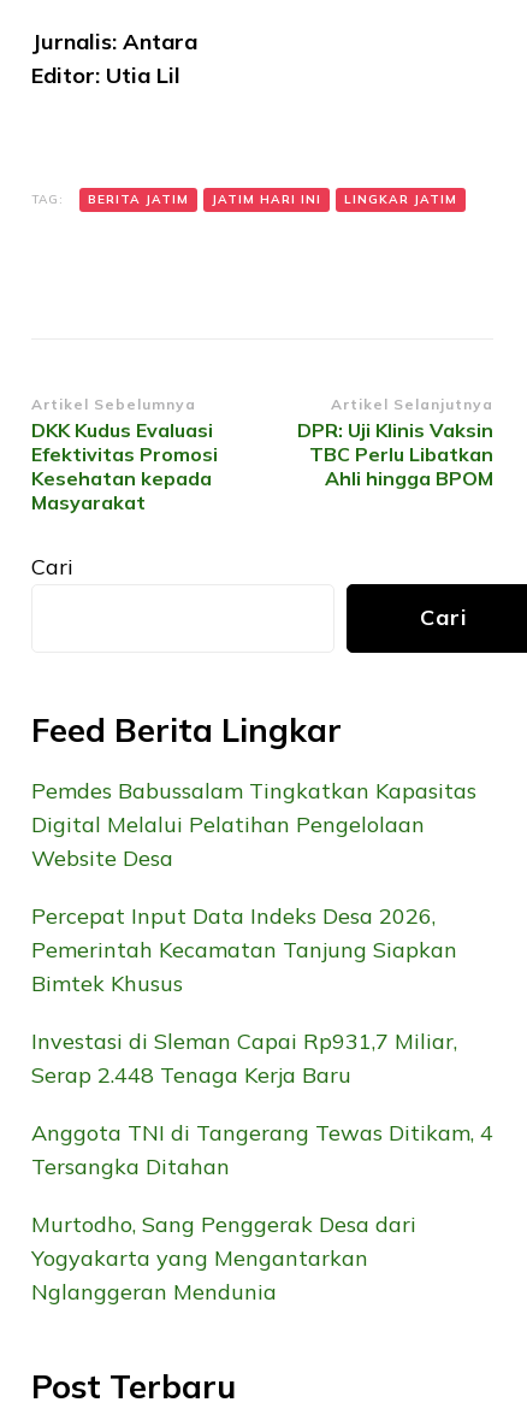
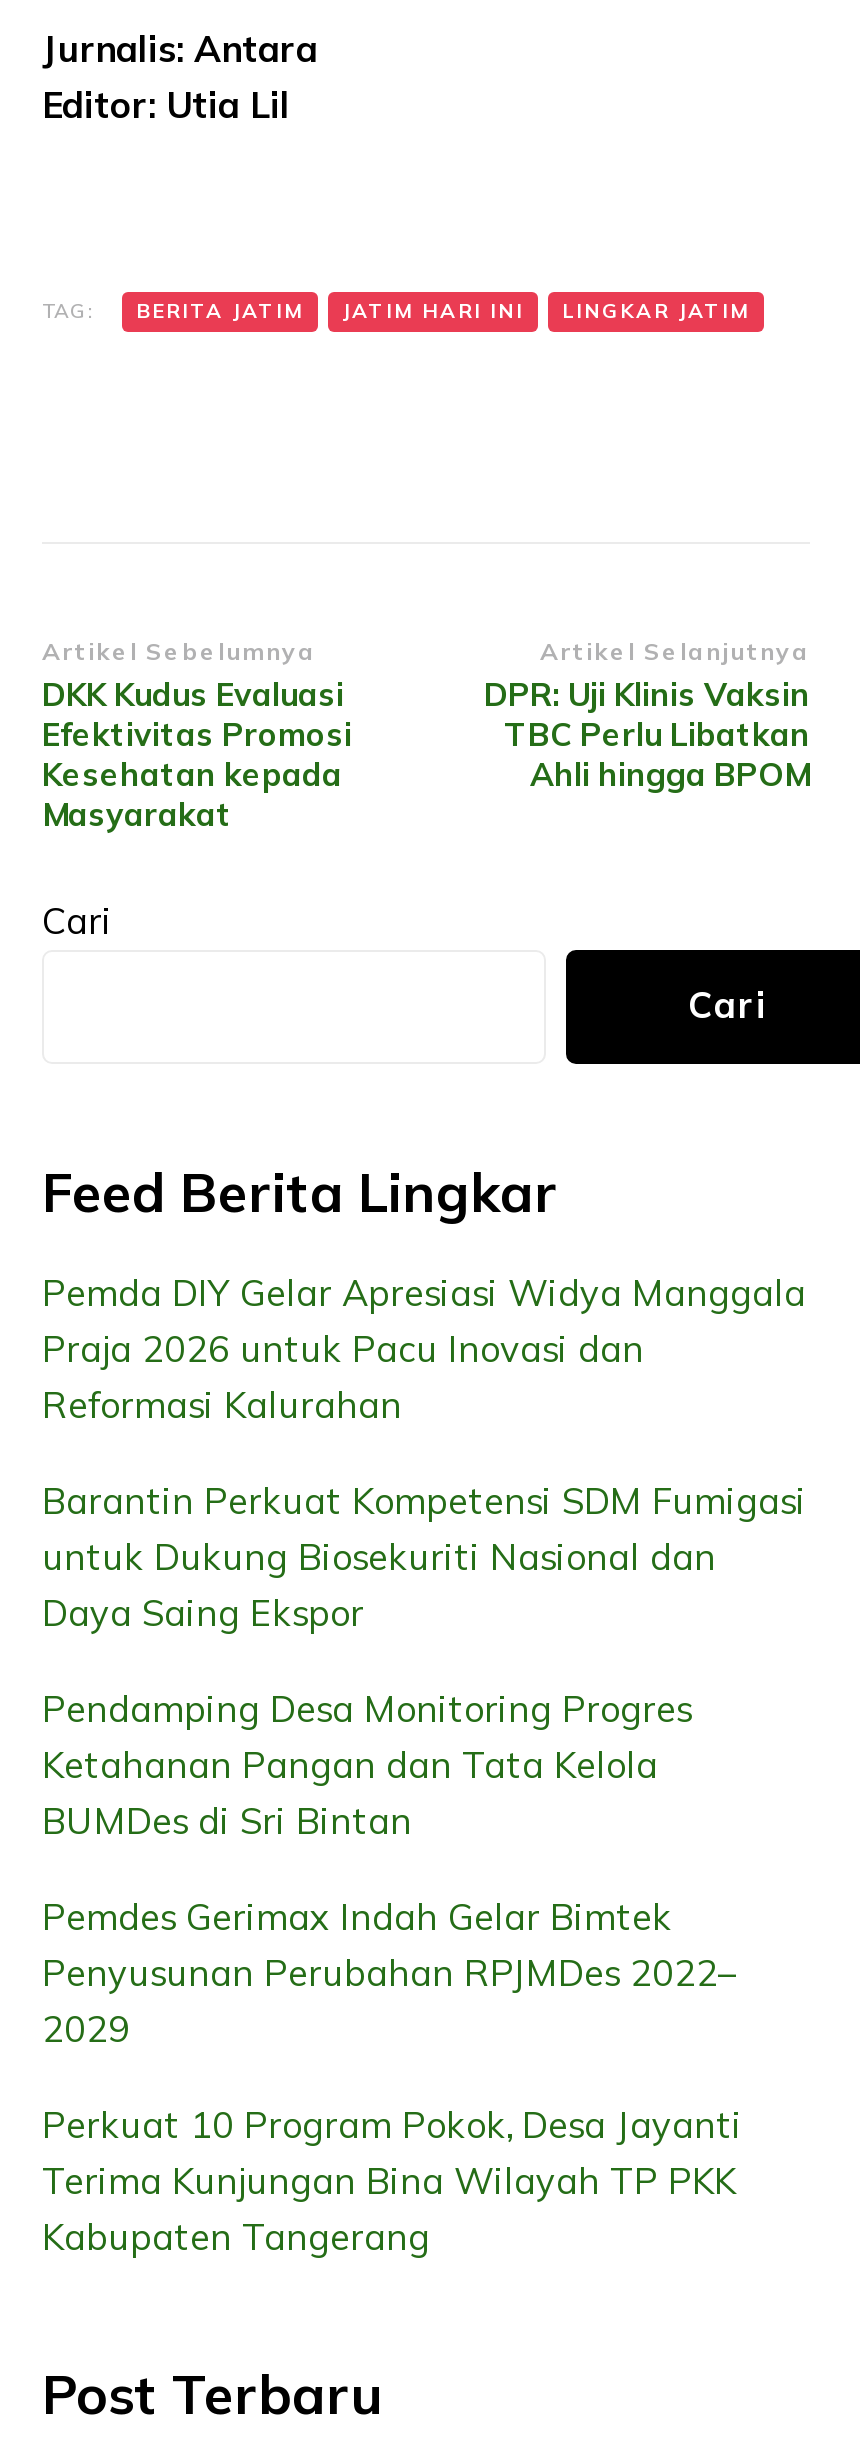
[31,777,476,872] Pemdes Babussalam Tingkatkan Kapasitas | Digital Melalui Pelatihan Pengelolaan | Website Desa -> [42,1270,806,1428] Pemda DIY Gelar Apresiasi Widya Manggala | Praja 2026 untuk Pacu Inovasi dan | Reformasi Kalurahan
[31,902,457,997] Percepat Input Data Indeks Desa 2026, | Pemerintah Kecamatan Tanjung Siapkan | Bimtek Khusus -> [42,1478,806,1636] Barantin Perkuat Kompetensi SDM Fumigasi | untuk Dukung Biosekuriti Nasional dan | Daya Saing Ekspor
[31,1027,457,1089] Investasi di Sleman Capai Rp931,7 Miliar, | Serap 2.448 Tenaga Kerja Baru -> [42,1686,692,1844] Pendamping Desa Monitoring Progres | Ketahanan Pangan dan Tata Kelola | BUMDes di Sri Bintan
[31,1119,493,1180] Anggota TNI di Tangerang Tewas Ditikam, 4 | Tersangka Ditahan -> [42,1894,736,2052] Pemdes Gerimax Indah Gelar Bimtek | Penyusunan Perubahan RPJMDes 2022– | 2029
[31,1210,416,1305] Murtodho, Sang Penggerak Desa dari | Yogyakarta yang Mengantarkan | Nglanggeran Mendunia -> [42,2102,742,2260] Perkuat 10 Program Pokok, Desa Jayanti | Terima Kunjungan Bina Wilayah TP PKK | Kabupaten Tangerang

